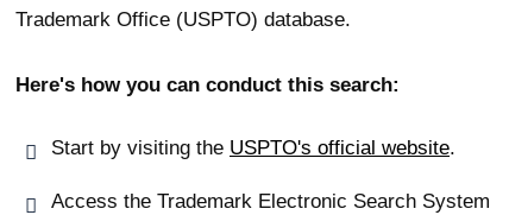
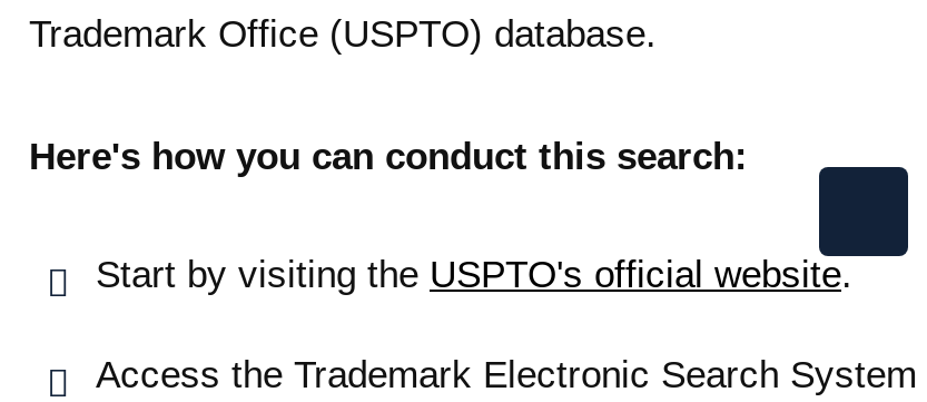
none -> [817,164,910,259] [image]

